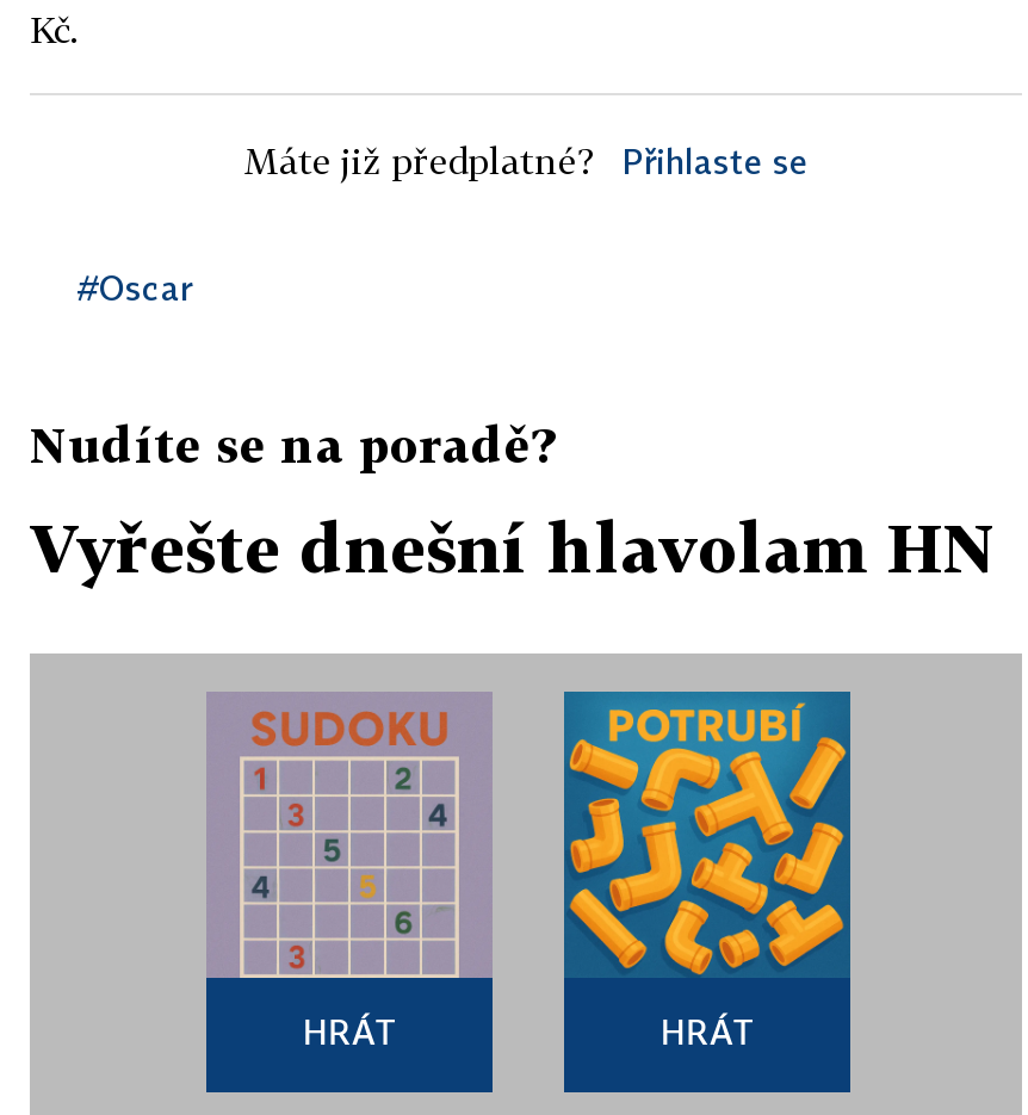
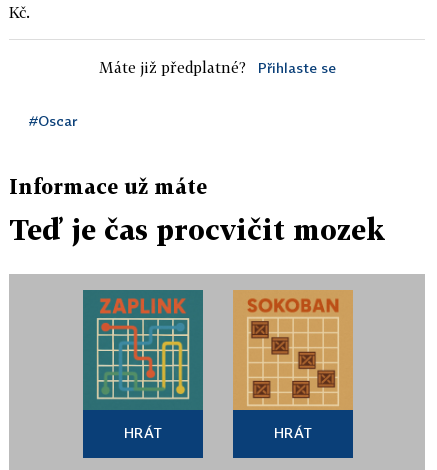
[30,415,555,472] Nudíte se na poradě? -> [9,174,207,198] Informace už máte
[30,508,996,587] Vyřešte dnešní hlavolam HN -> [9,213,385,246] Teď je čas procvičit mozek
[209,694,490,980] [image] -> [83,290,203,410] [image]
[562,689,853,978] [image] -> [233,290,353,411] [image]

